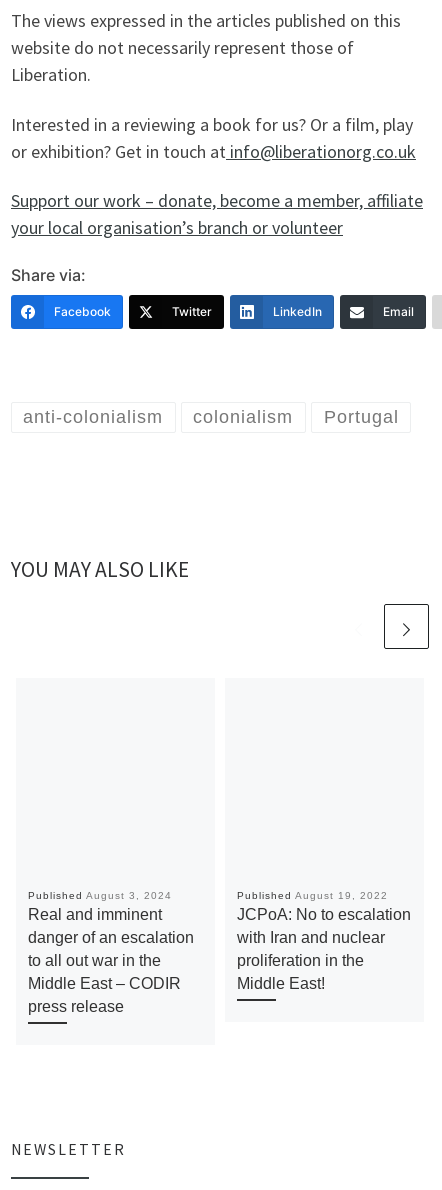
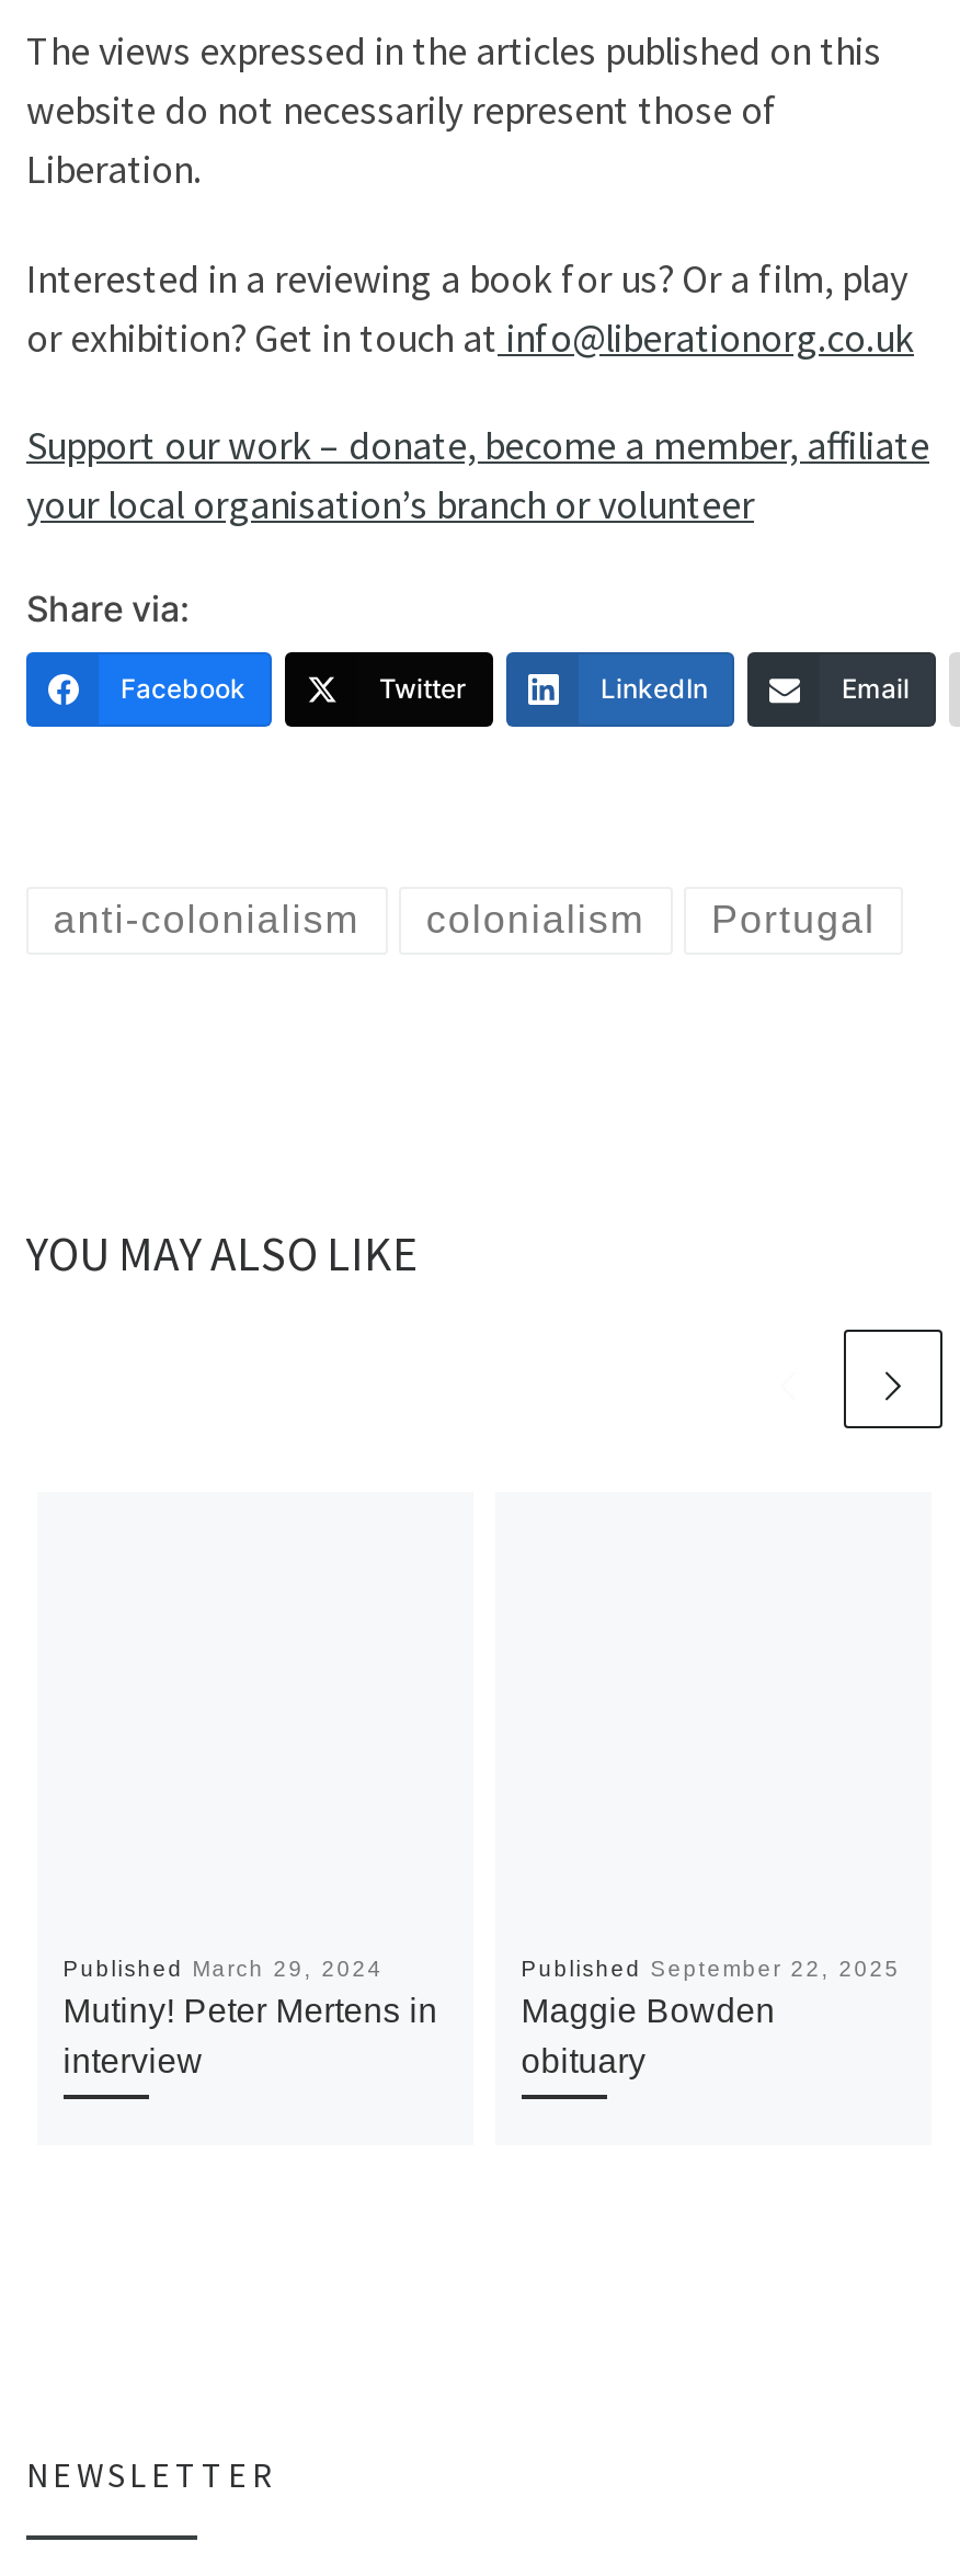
[28,890,194,1015] Published August 3, 2024 | Real and imminent | danger of an escalation | to all out war in the | Middle East – CODIR | press release -> [63,1957,438,2080] Published March 29, 2024 | Mutiny! Peter Mertens in | interview
[237,890,411,992] Published August 19, 2022 | JCPoA: No to escalation | with Iran and nuclear | proliferation in the | Middle East! -> [521,1957,900,2080] Published September 22, 2025 | Maggie Bowden | obituary

